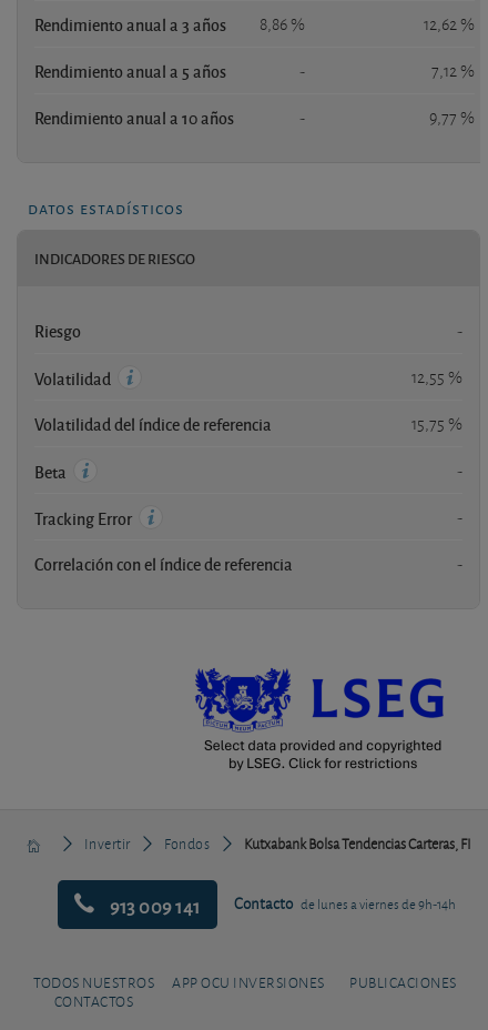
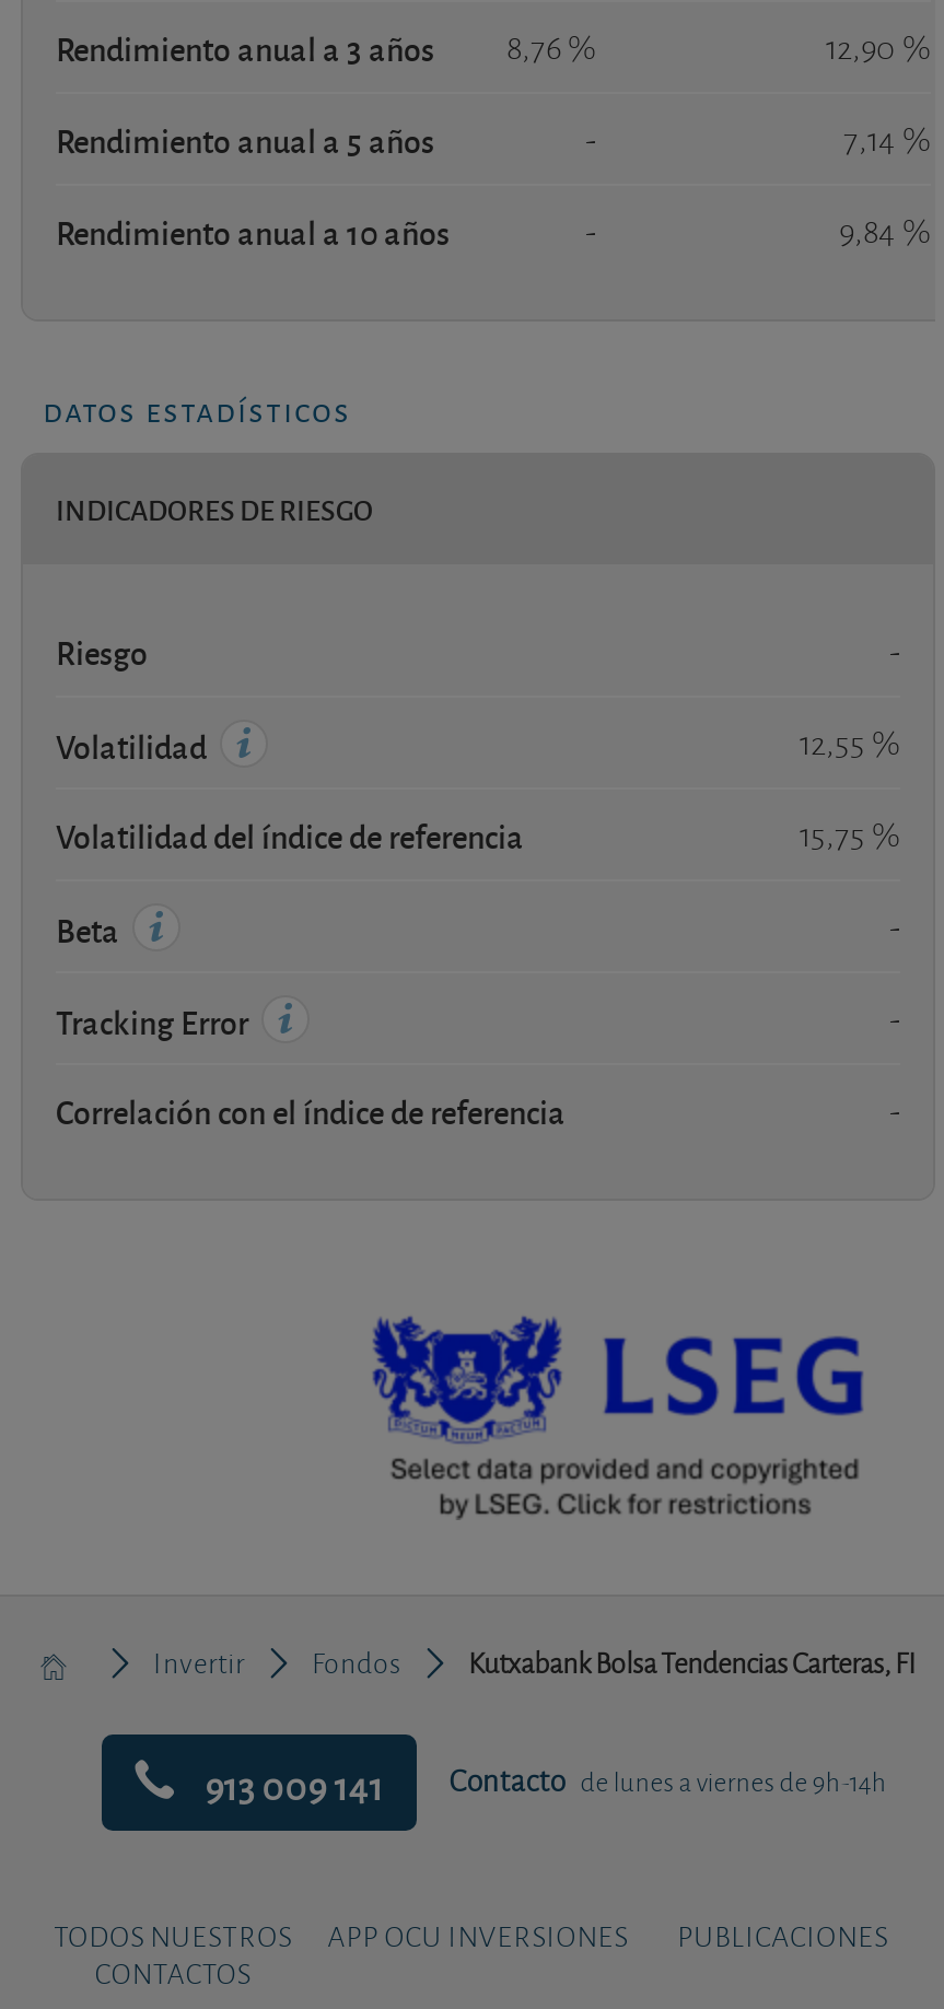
[34,13,305,35] Rendimiento anual a 3 años 8,86 % -> [56,26,596,70] Rendimiento anual a 3 años 8,76 %
[424,13,475,35] 12,62 % -> [826,26,931,70] 12,90 %
[431,60,475,82] 7,12 % -> [843,118,931,162] 7,14 %
[429,106,475,129] 9,77 % -> [839,210,931,254] 9,84 %

